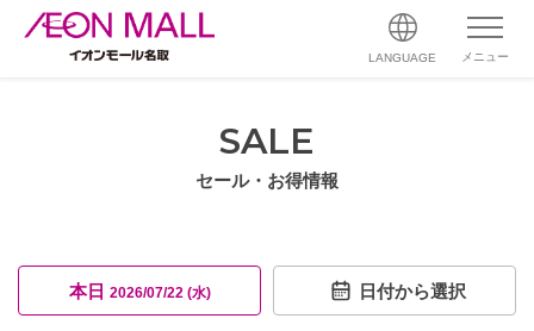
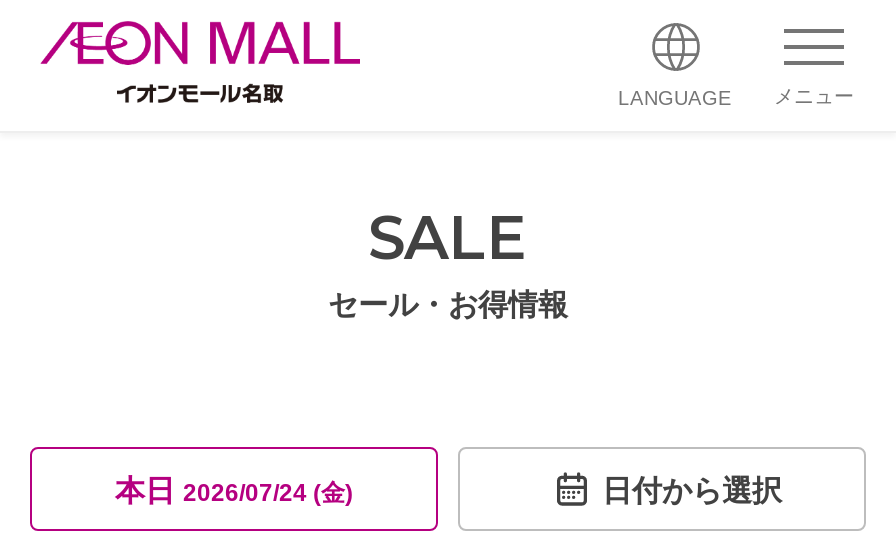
[69,280,210,301] 本日2026/07/22 (水) -> [115,472,353,506] 本日2026/07/24 (金)

